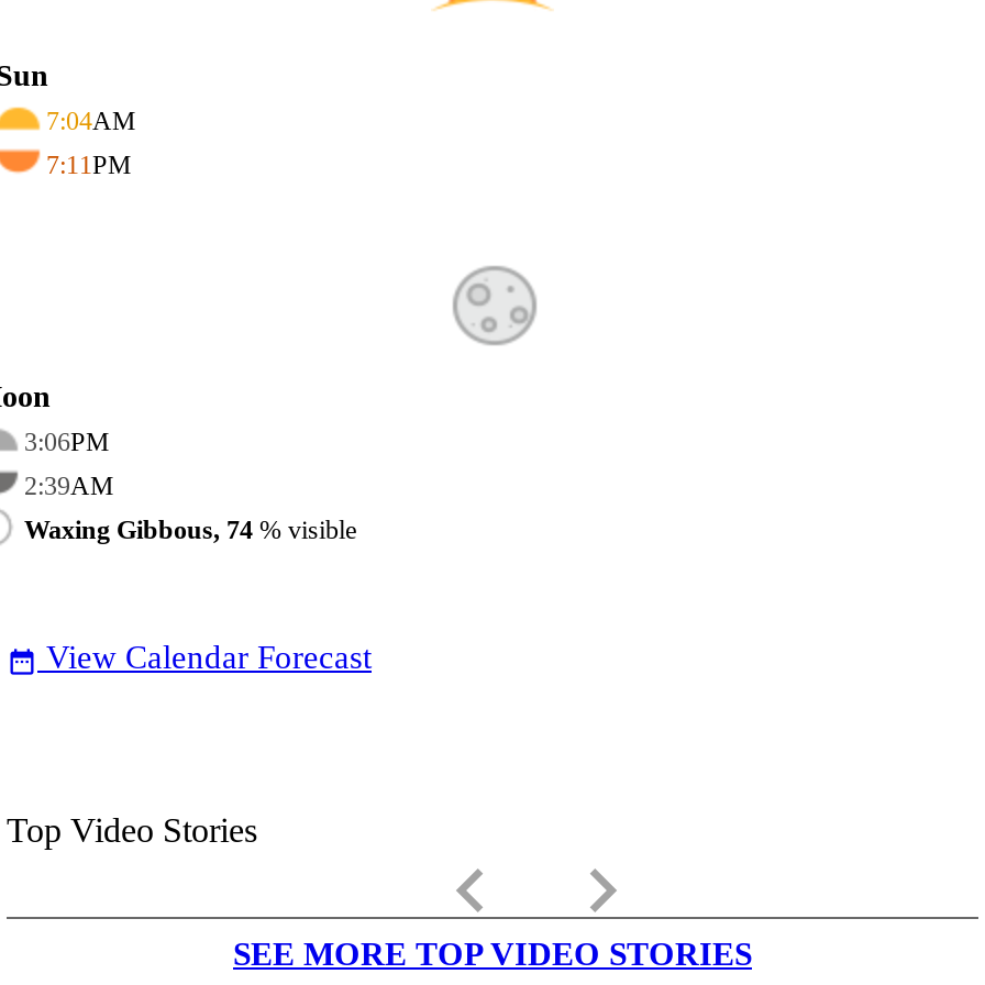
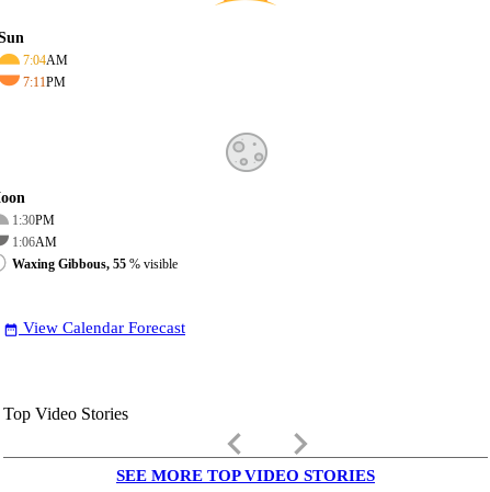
[24,426,110,457] 3:06PM -> [12,212,55,228] 1:30PM
[24,470,114,501] 2:39AM -> [12,234,57,250] 1:06AM
[24,514,356,545] Waxing Gibbous, 74% visible -> [12,256,178,272] Waxing Gibbous, 55% visible

